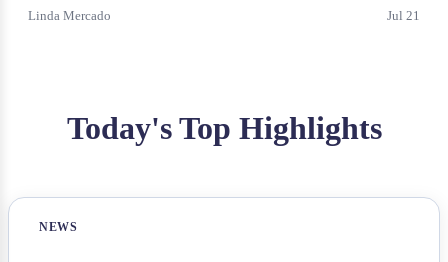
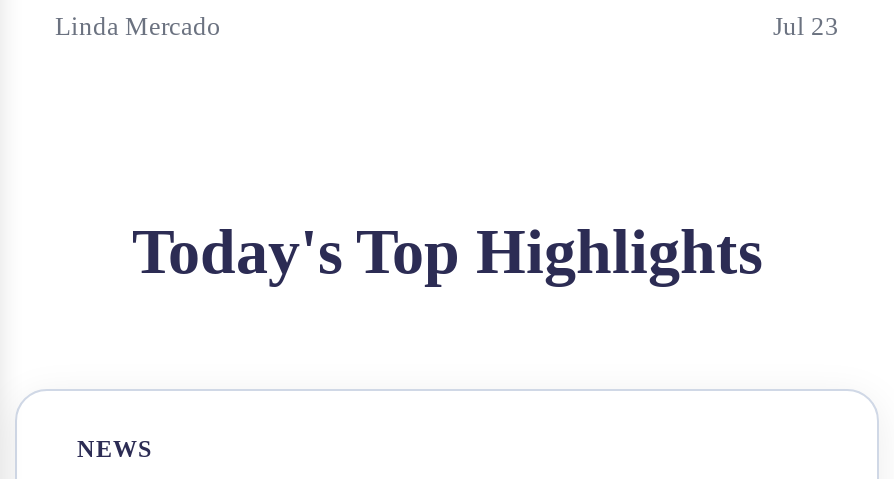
[387,9,420,23] Jul 21 -> [773,13,839,41] Jul 23

